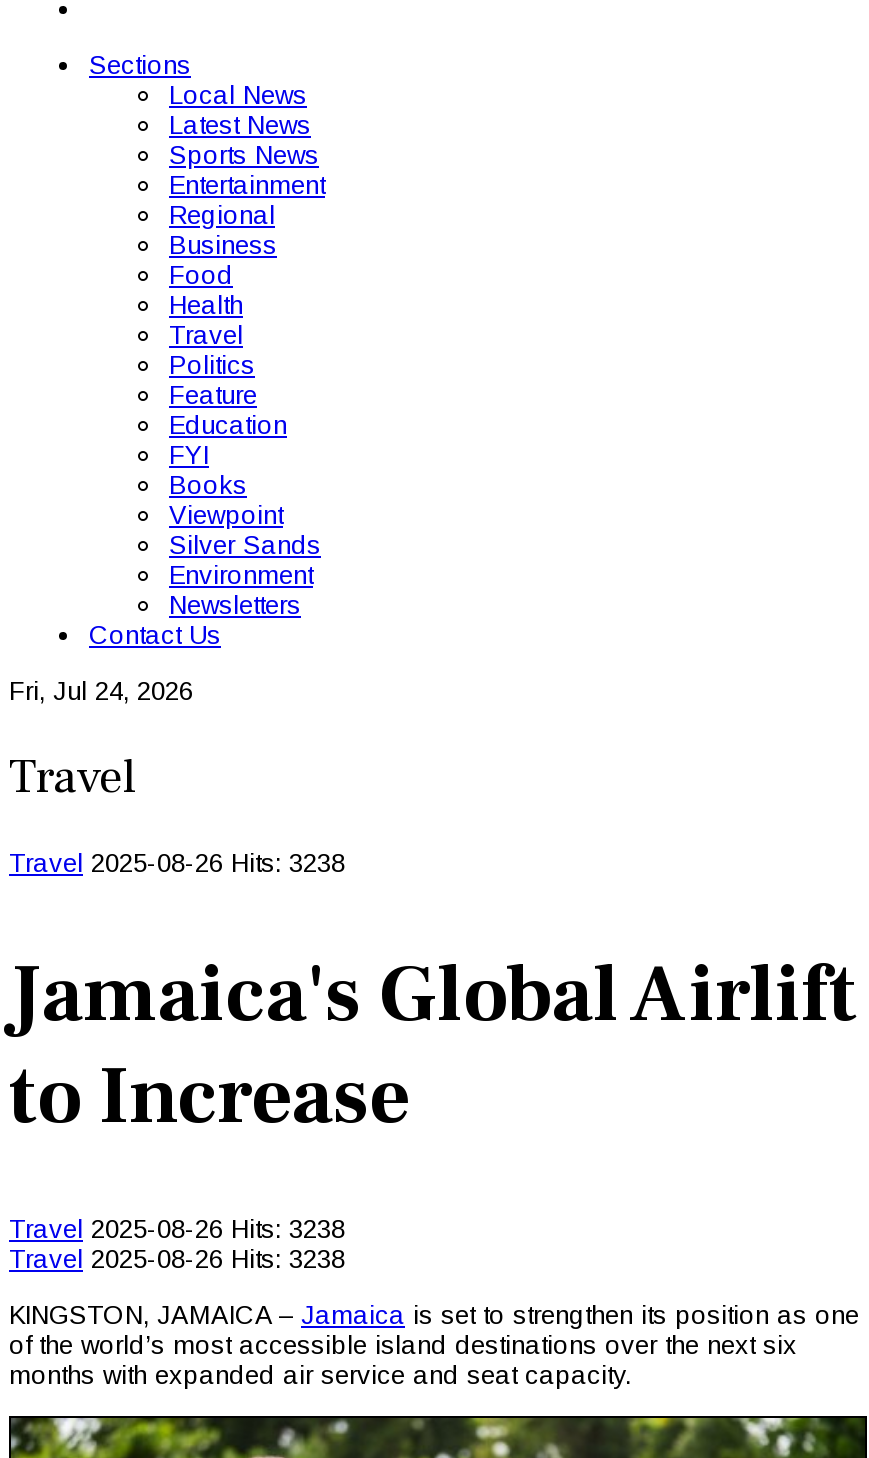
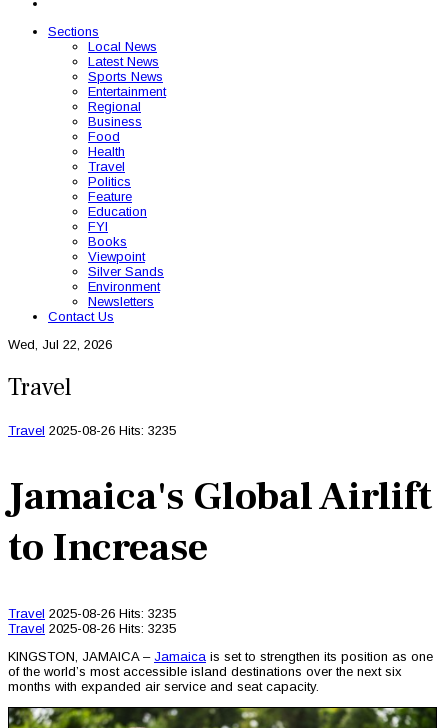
[9,676,193,706] Fri, Jul 24, 2026 -> [8,337,112,352] Wed, Jul 22, 2026
[9,848,345,878] Travel 2025-08-26 Hits: 3238 -> [8,423,176,438] Travel 2025-08-26 Hits: 3235
[9,1214,345,1244] Travel 2025-08-26 Hits: 3238 -> [8,606,176,621] Travel 2025-08-26 Hits: 3235
[9,1244,345,1274] Travel 2025-08-26 Hits: 3238 -> [8,621,176,636] Travel 2025-08-26 Hits: 3235

